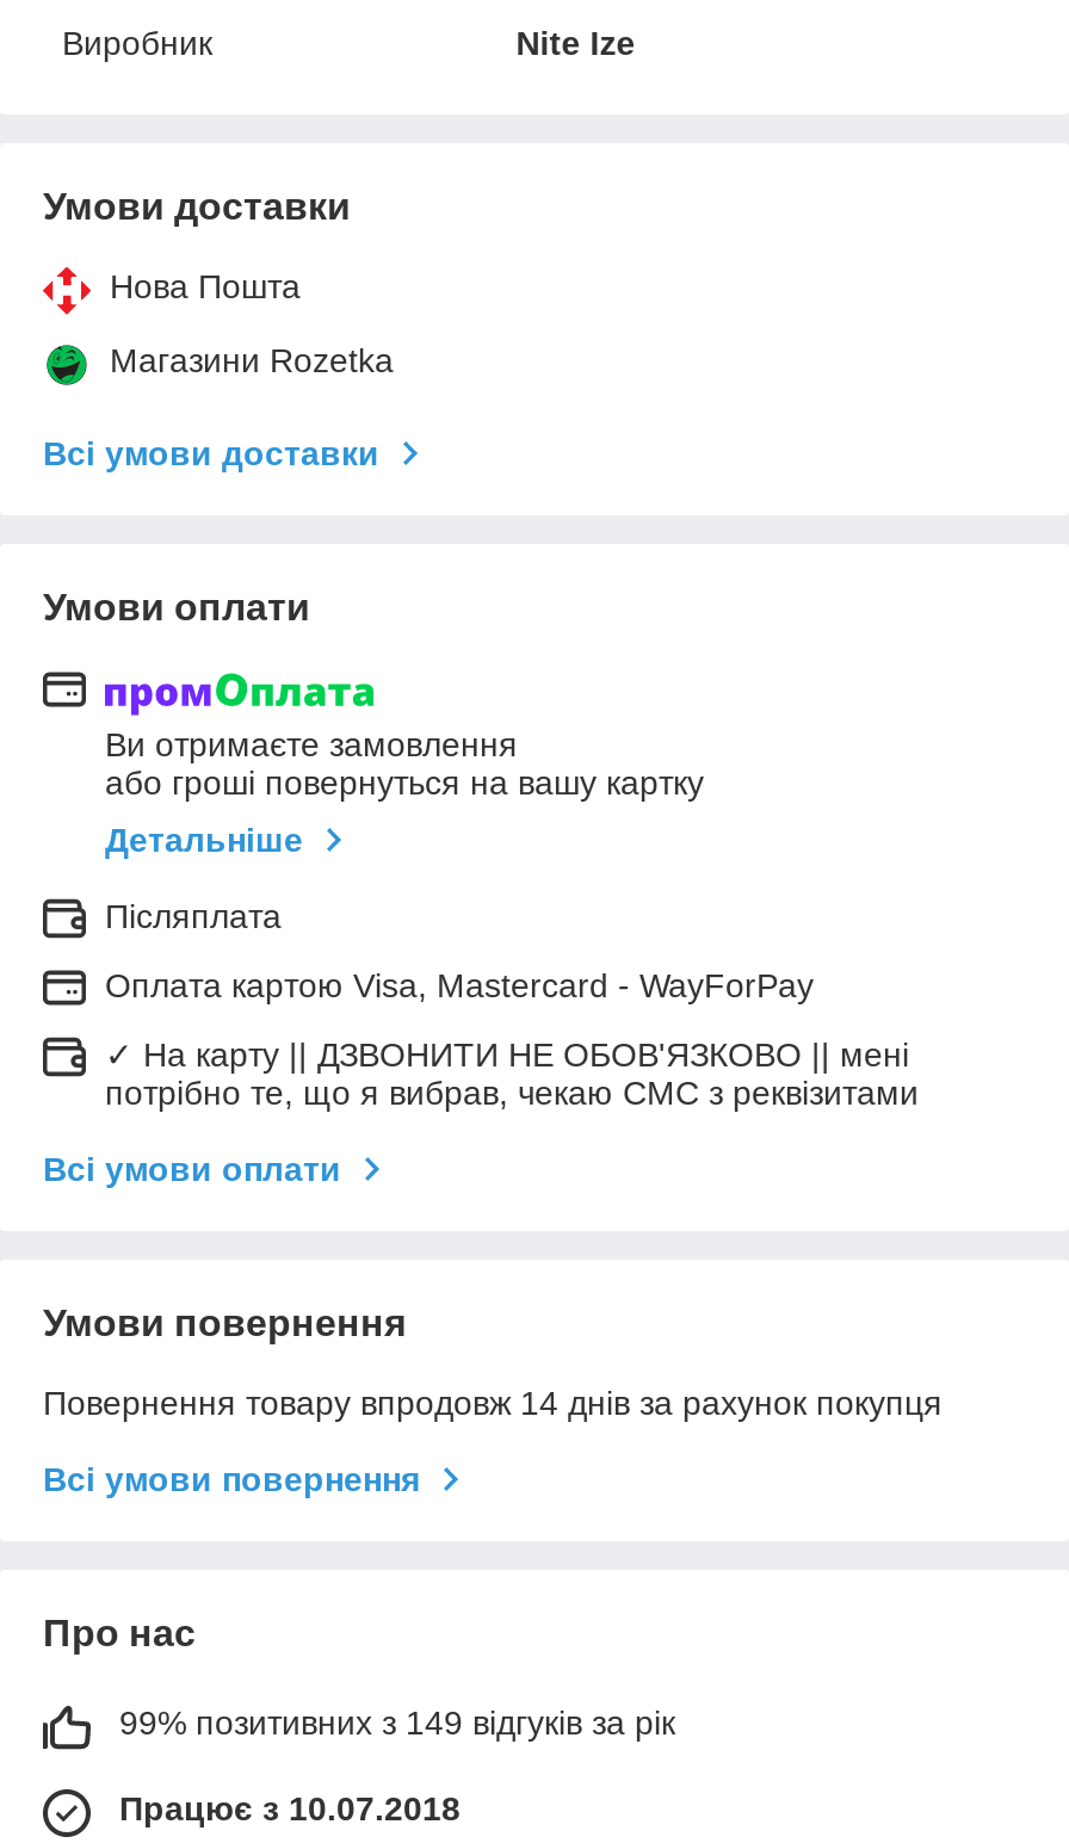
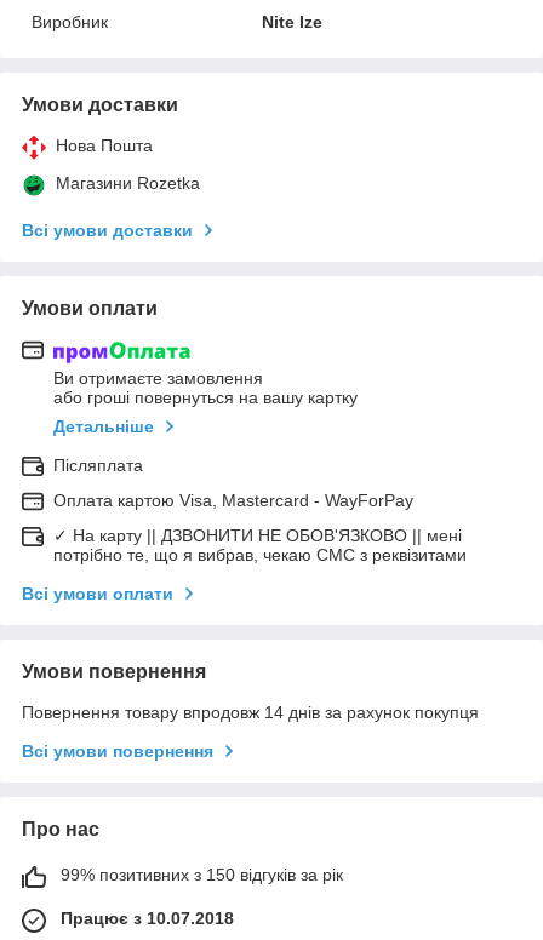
[119,1704,675,1742] 99% позитивних з 149 відгуків за рік -> [61,865,343,885] 99% позитивних з 150 відгуків за рік

